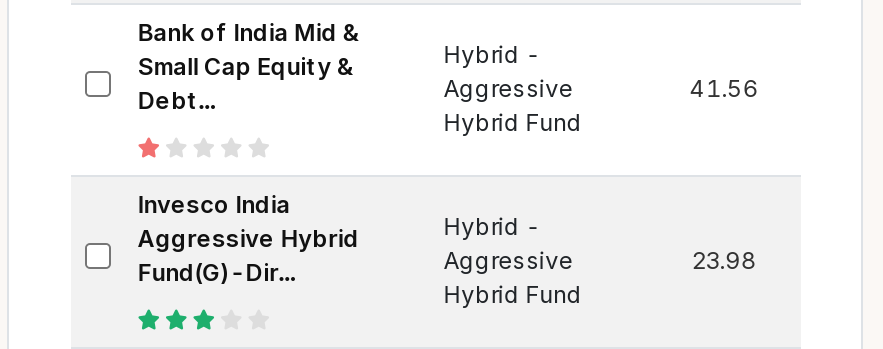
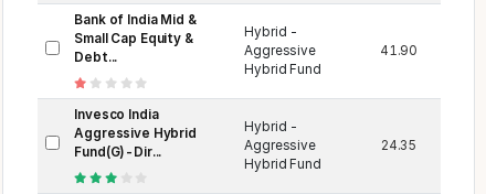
[690,76,758,104] 41.56 -> [380,43,418,59] 41.90
[692,248,756,276] 23.98 -> [381,138,417,154] 24.35

